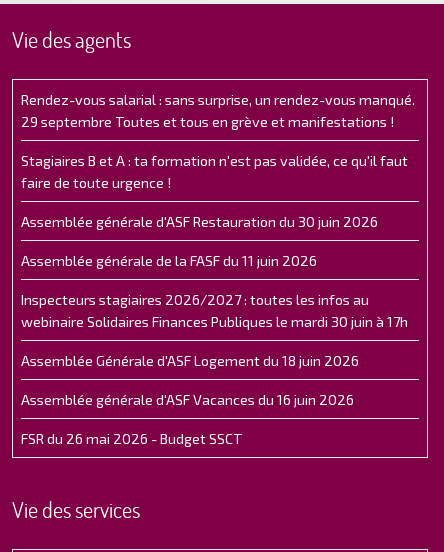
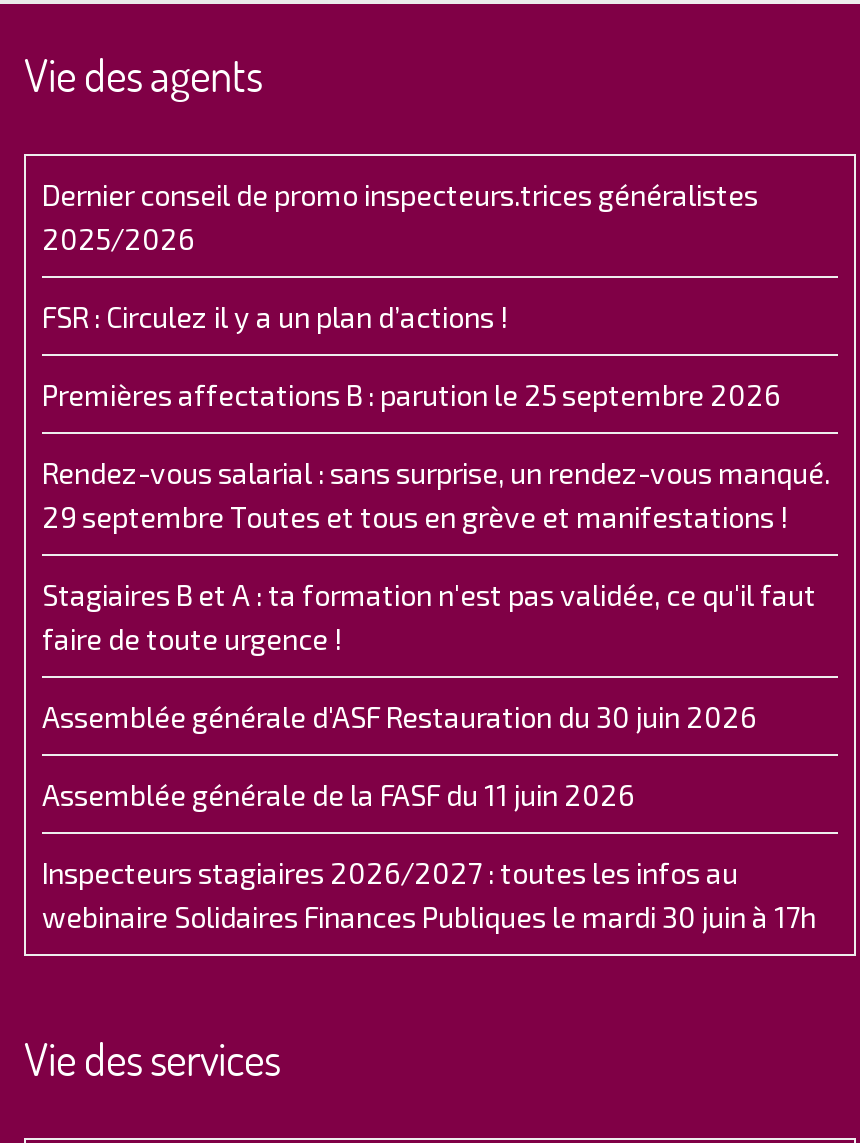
none -> [42,178,780,412] Dernier conseil de promo inspecteurs.trices généralistes | 2025/2026 | FSR : Circulez il y a un plan d’actions ! | Premières affectations B : parution le 25 septembre 2026
moved [21,91,415,330] -> [42,456,830,934]: Rendez-vous salarial : sans surprise, un rendez-vous manqué. | 29 septembre Toutes et tous en grève et manifestations ! | Stagiaires B et A : ta formation n'est pas validée, ce qu'il faut | faire de toute urgence ! | Assemblée générale d'ASF Restauration du 30 juin 2026 | Assemblée générale de la FASF du 11 juin 2026 | Inspecteurs stagiaires 2026/2027 : toutes les infos au | webinaire Solidaires Finances Publiques le mardi 30 juin à 17h
[21,352,359,447] Assemblée Générale d'ASF Logement du 18 juin 2026 | Assemblée générale d'ASF Vacances du 16 juin 2026 | FSR du 26 mai 2026 - Budget SSCT -> none

